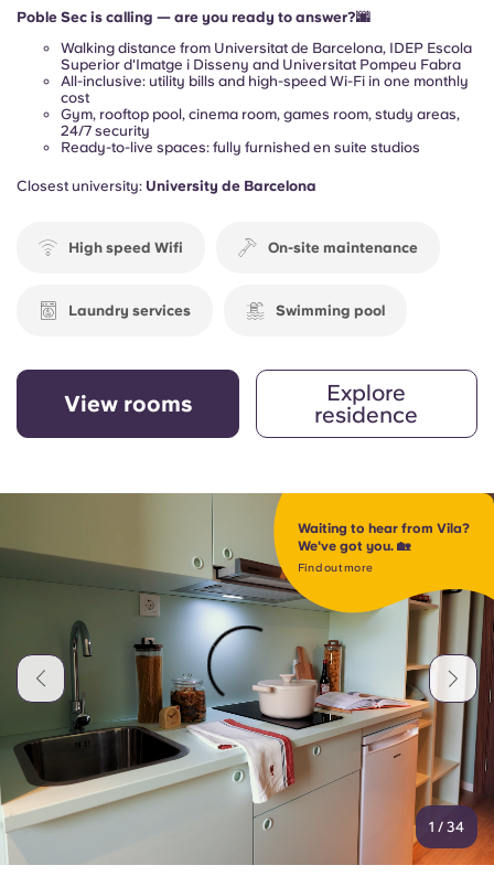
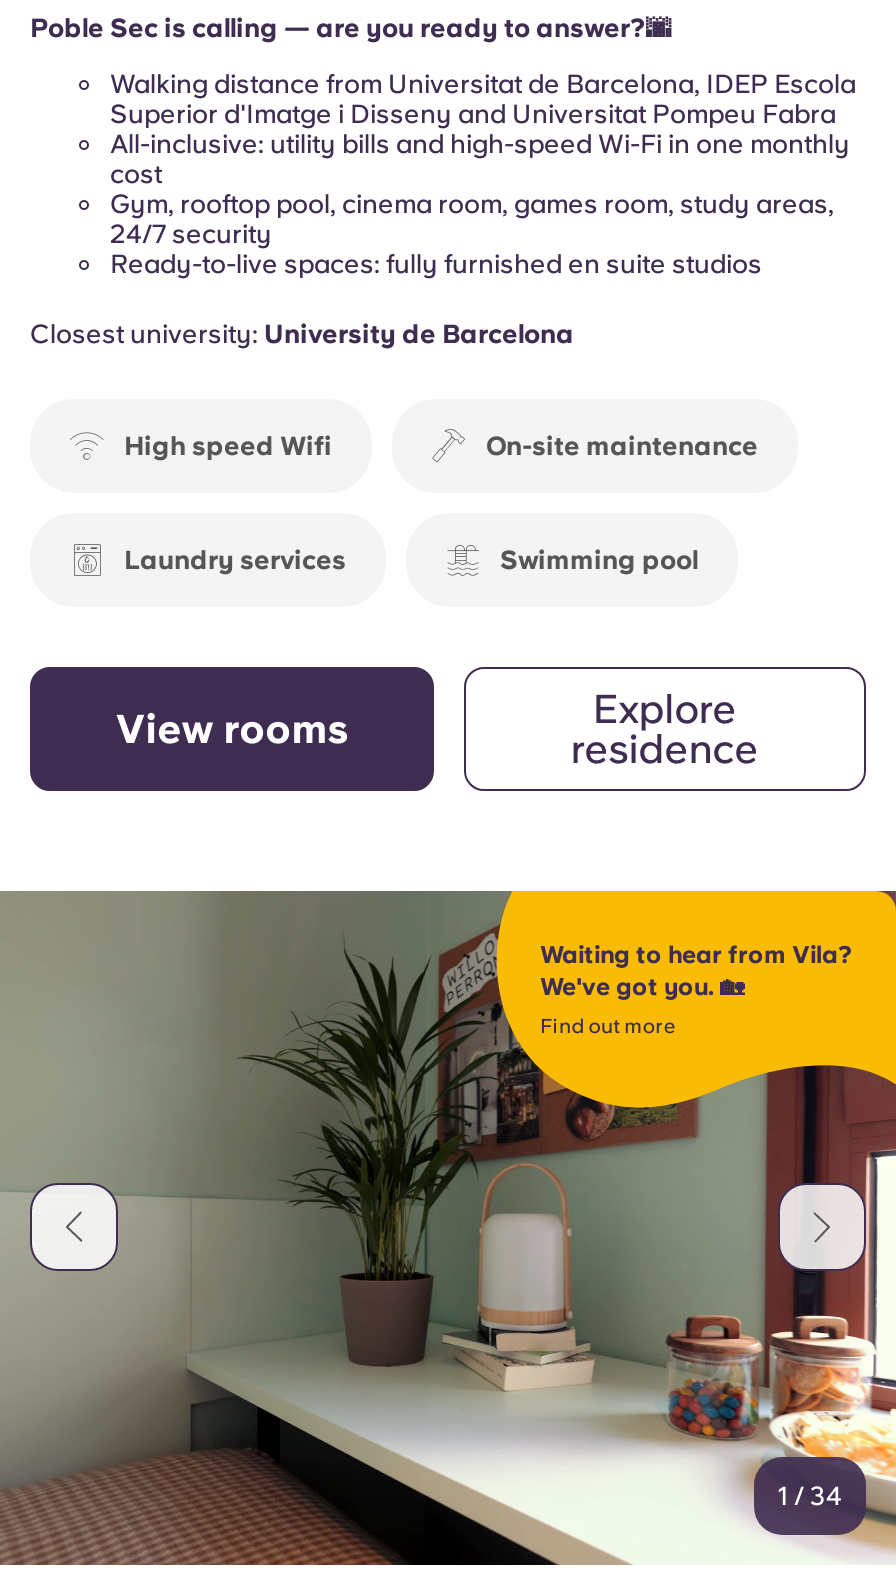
[3,493,491,866] [image] -> [6,891,890,1565] [image]

